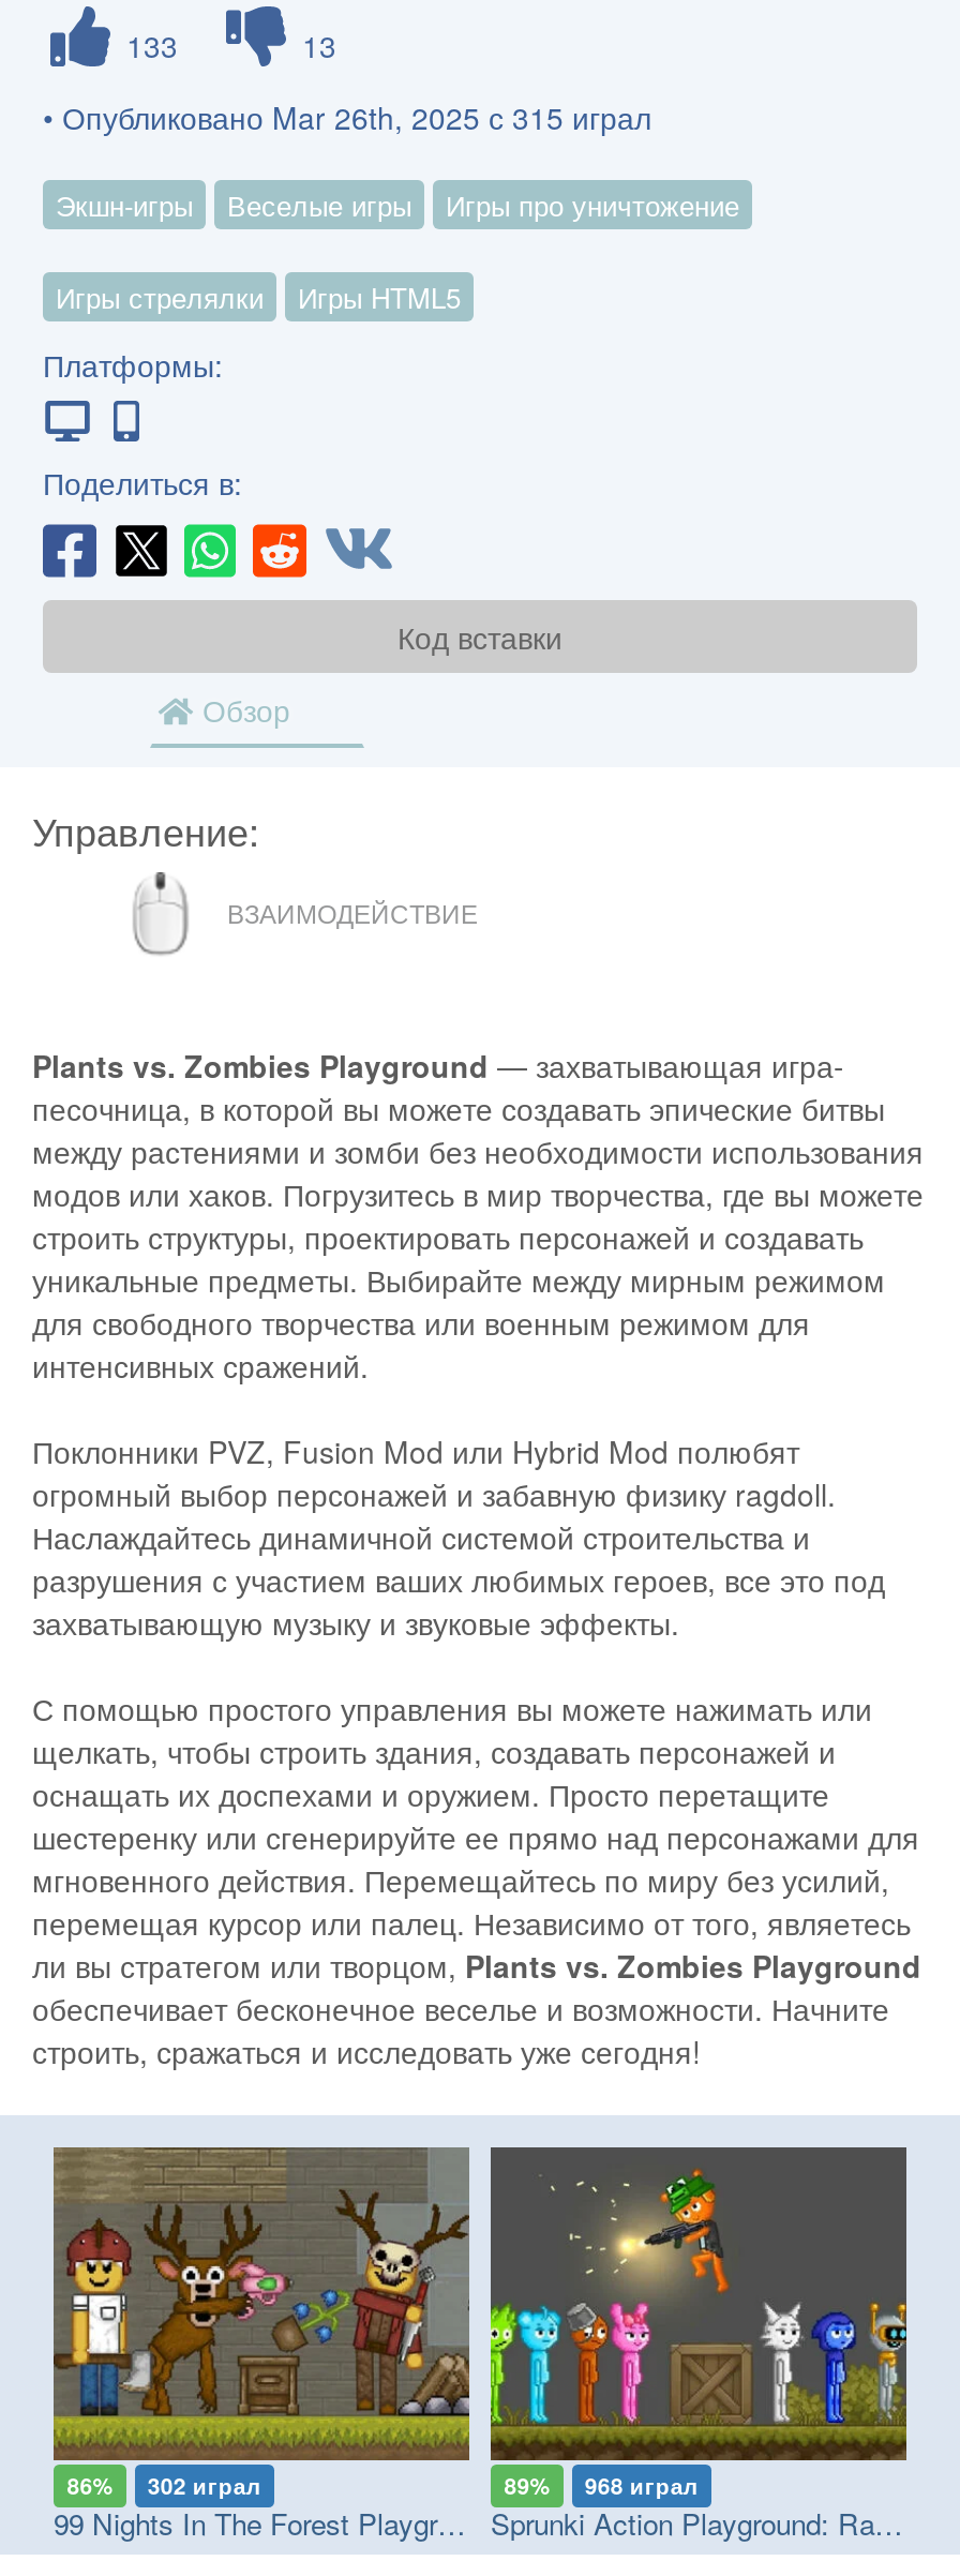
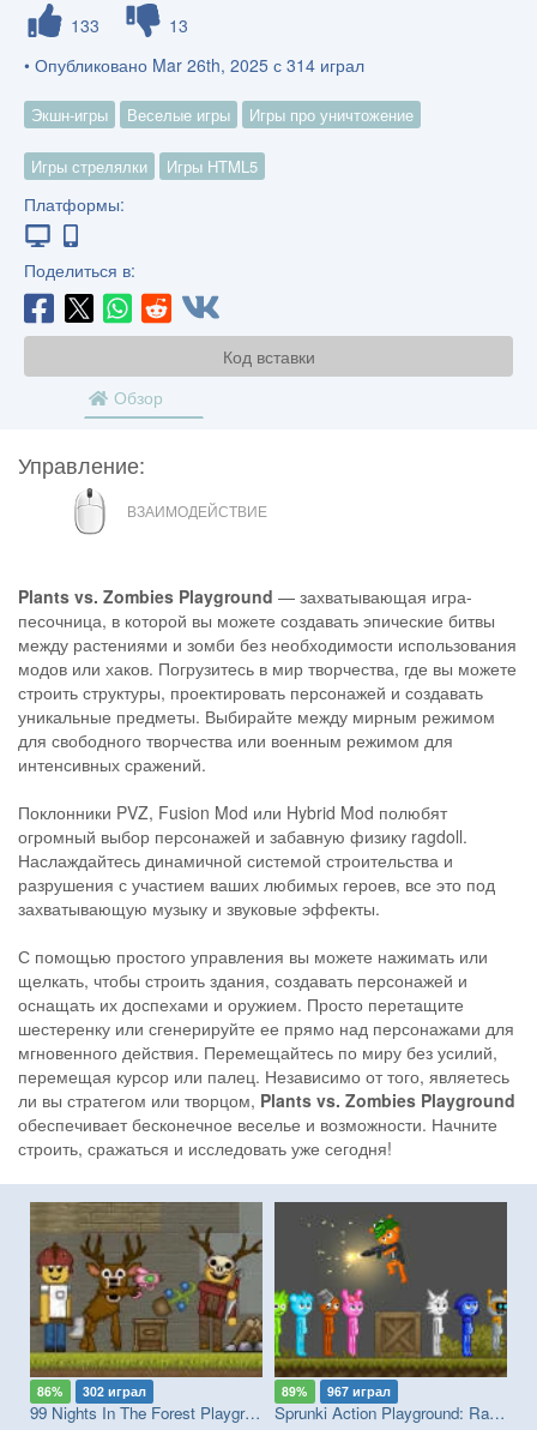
[43,95,651,138] • Опубликовано Mar 26th, 2025 с 315 играл -> [24,53,364,77] • Опубликовано Mar 26th, 2025 с 314 играл
[504,2469,698,2501] 89% 968 играл -> [282,1382,391,1400] 89% 967 играл

